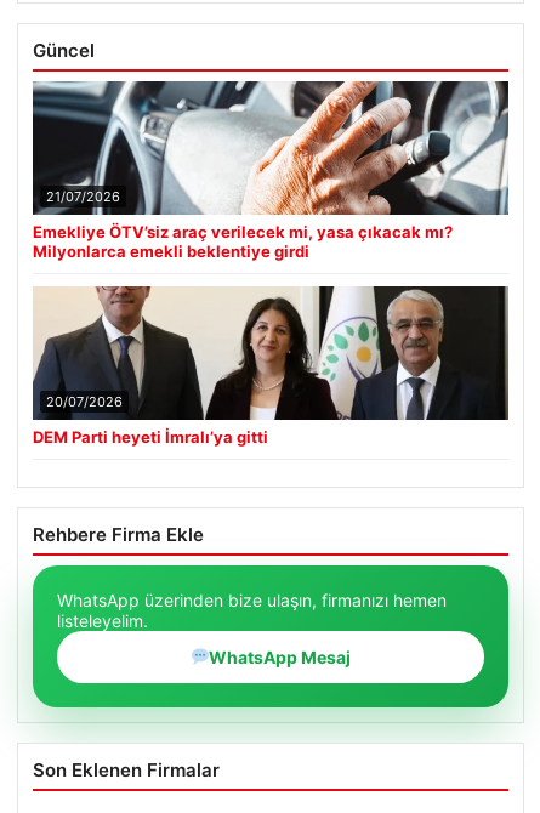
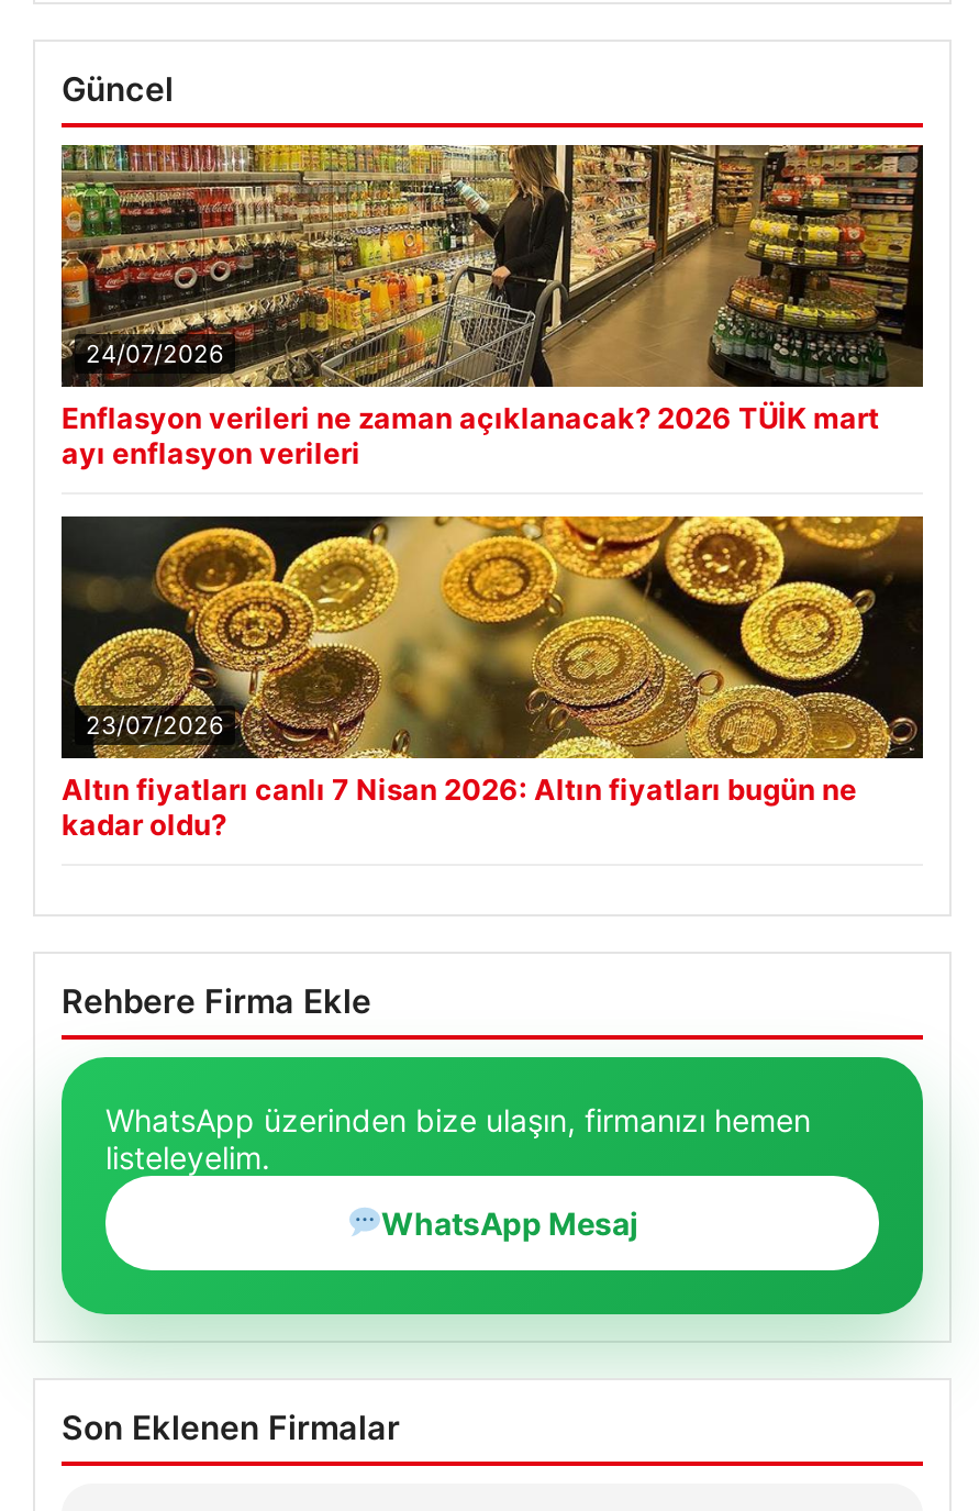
[32,80,510,216] [image] | 21/07/2026 -> [59,143,925,389] [image] | 24/07/2026
[33,222,453,261] Emekliye ÖTV’siz araç verilecek mi, yasa çıkacak mı? | Milyonlarca emekli beklentiye girdi -> [62,400,879,470] Enflasyon verileri ne zaman açıklanacak? 2026 TÜİK mart | ayı enflasyon verileri
[33,285,510,417] [image] | 20/07/2026 -> [59,514,925,754] [image] | 23/07/2026
[33,427,268,446] DEM Parti heyeti İmralı’ya gitti -> [62,771,857,841] Altın fiyatları canlı 7 Nisan 2026: Altın fiyatları bugün ne | kadar oldu?

